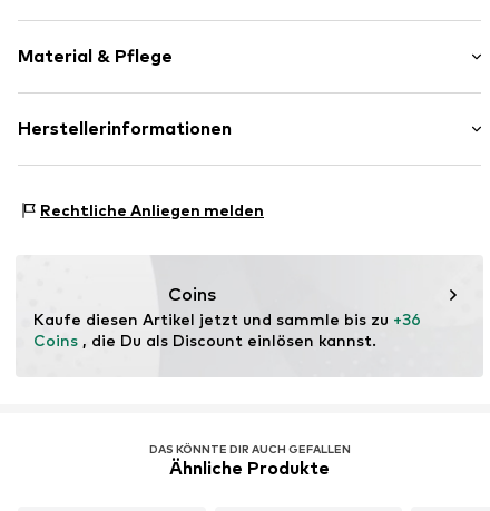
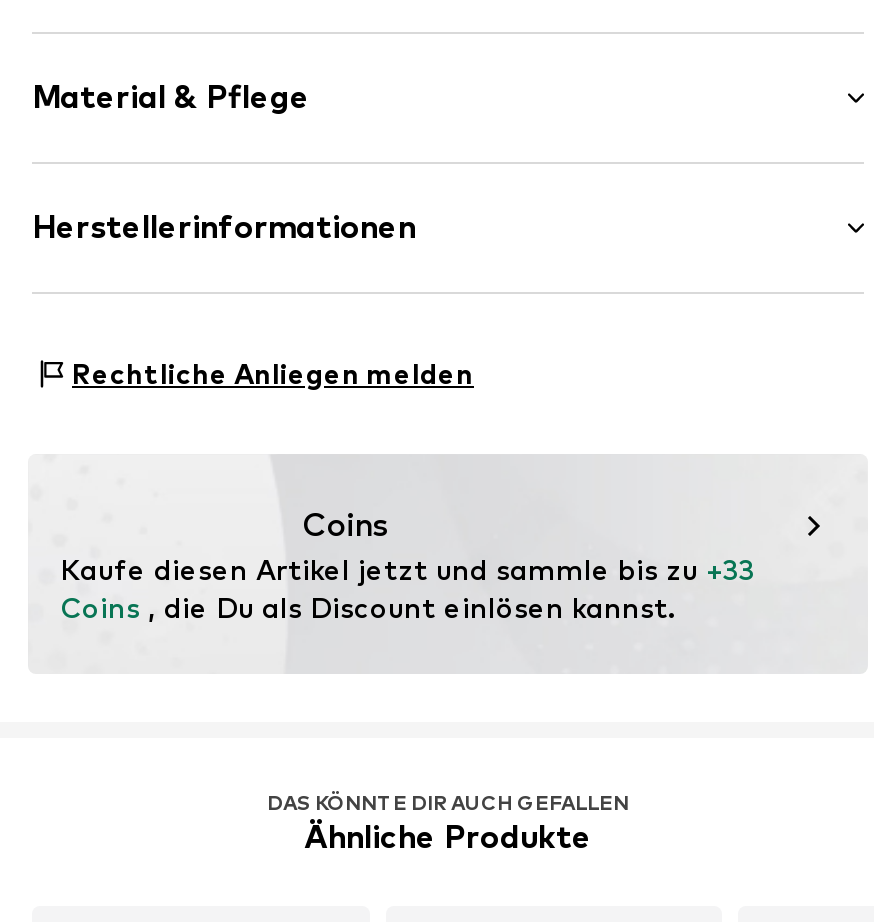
[33,309,421,328] Kaufe diesen Artikel jetzt und sammle bis zu +36 -> [60,551,754,585] Kaufe diesen Artikel jetzt und sammle bis zu +33

